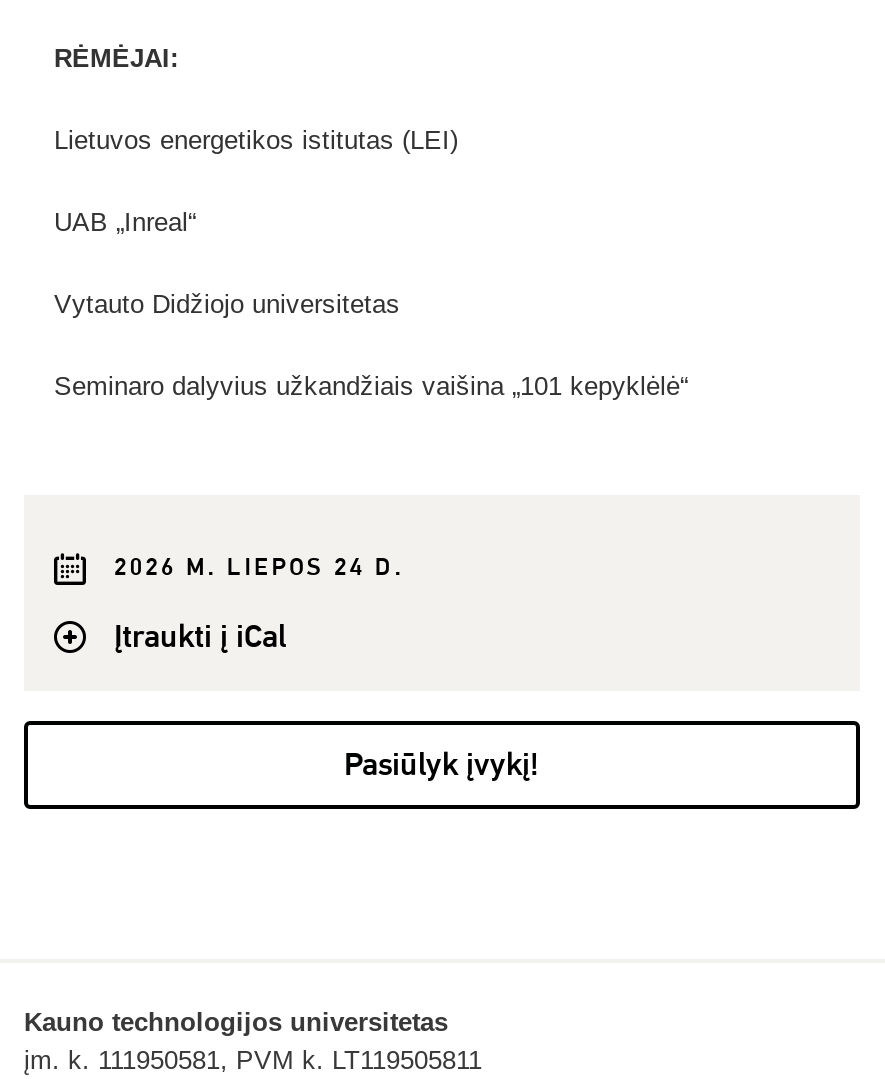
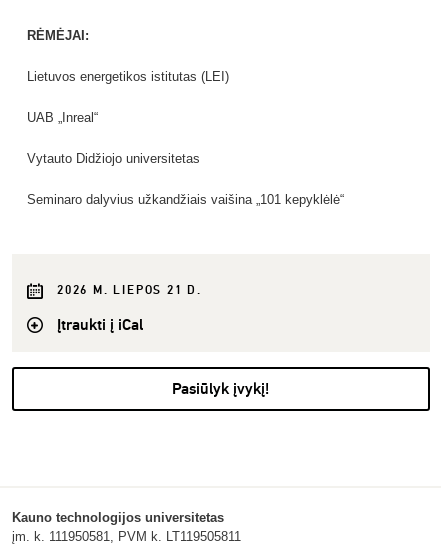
[114,553,404,583] 2026 M. LIEPOS 24 D. -> [57,283,202,298] 2026 M. LIEPOS 21 D.

